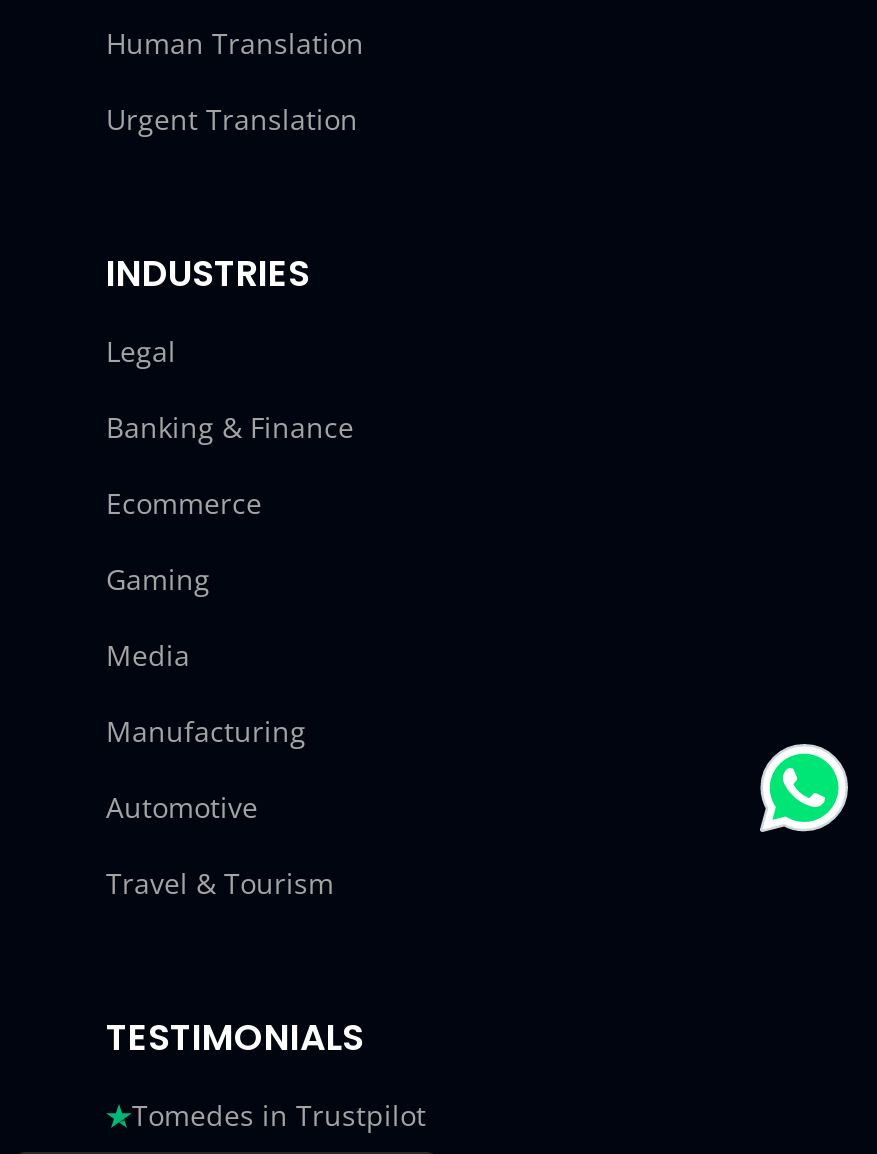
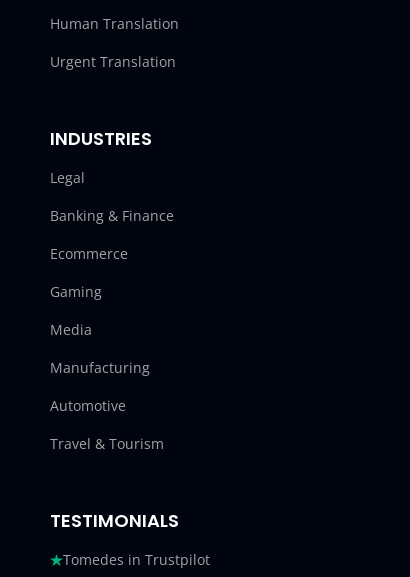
[758,742,850,834] [image] -> none

